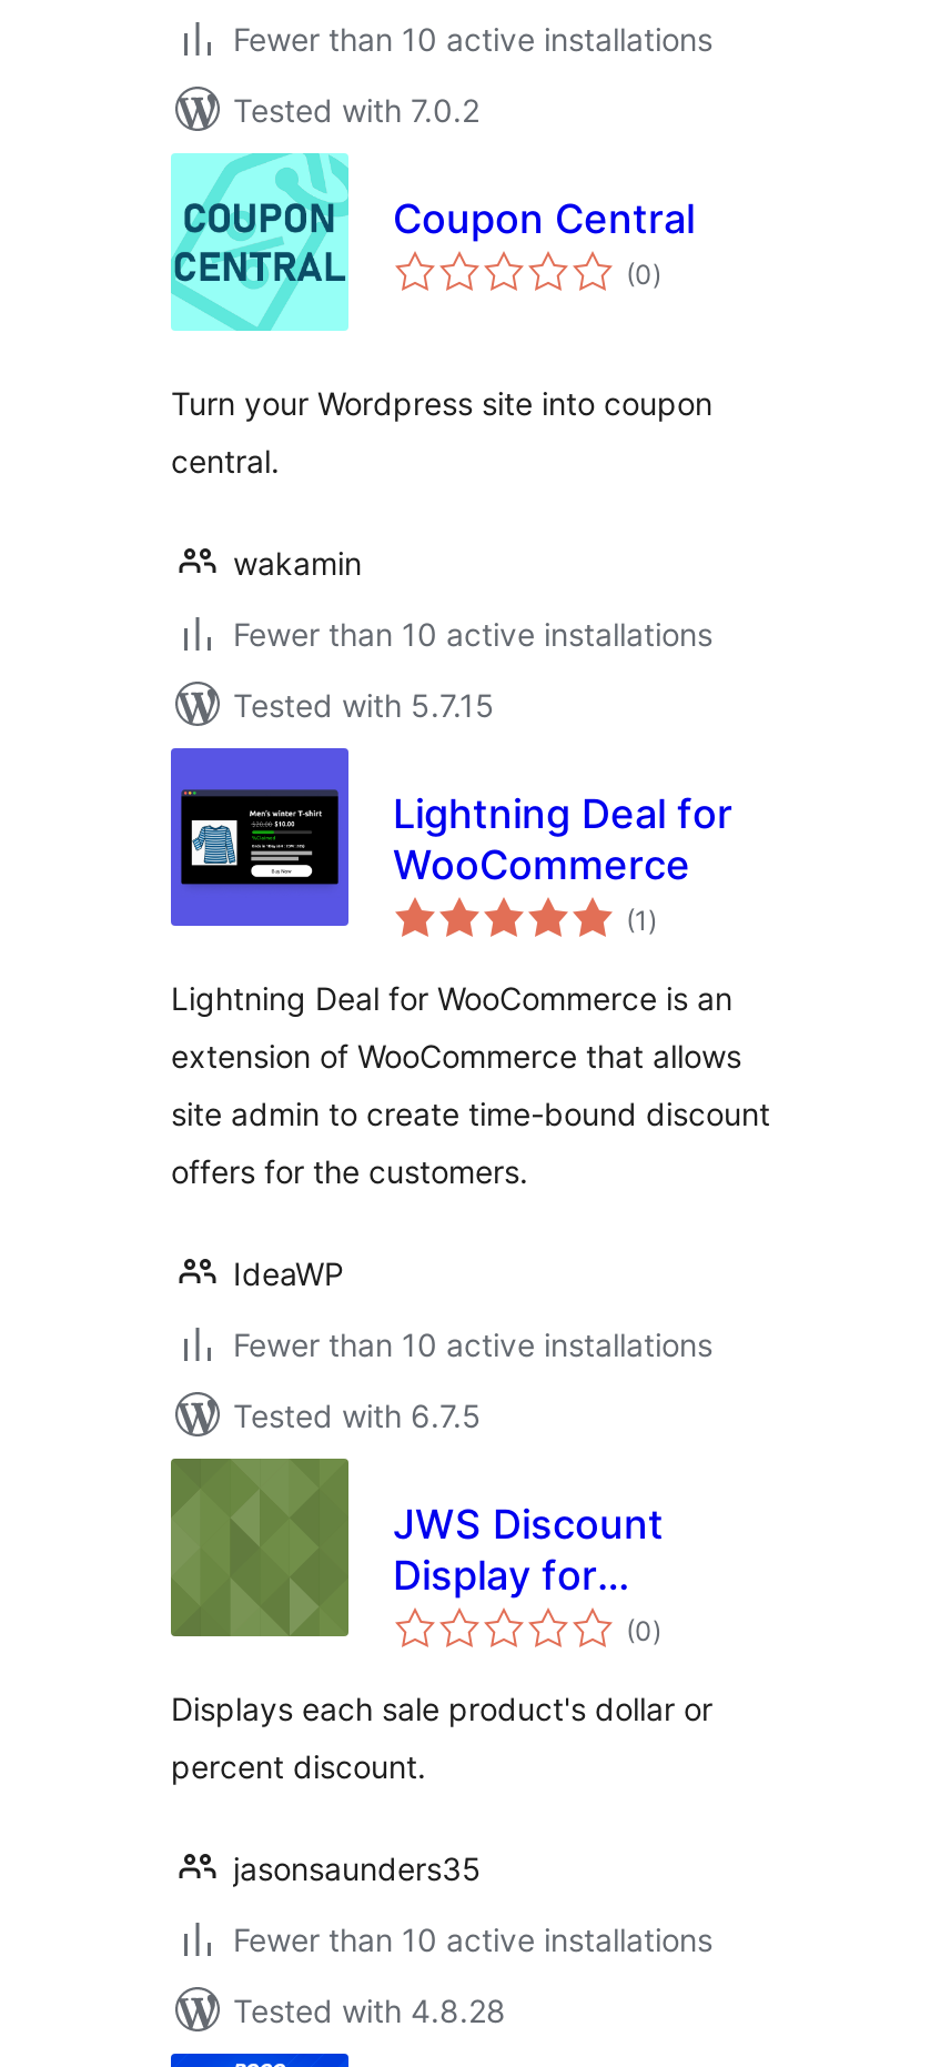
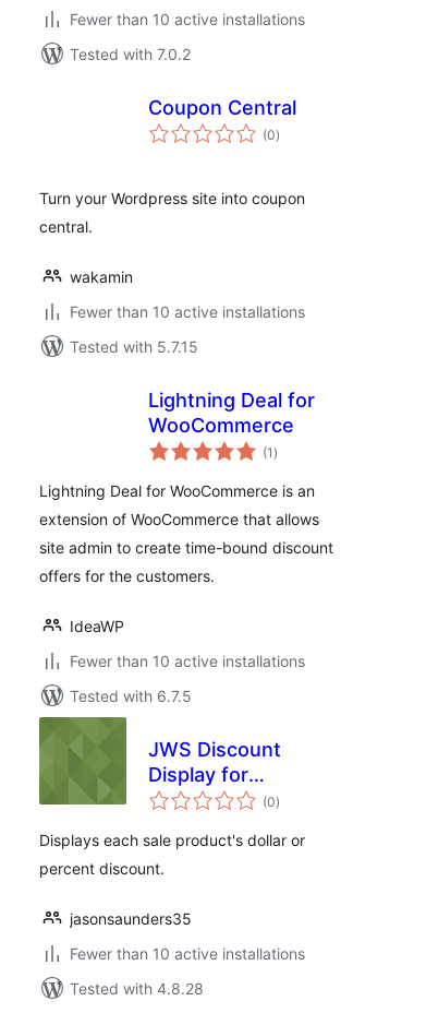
[169,151,351,333] [image] -> none
[169,746,351,928] [image] -> none

